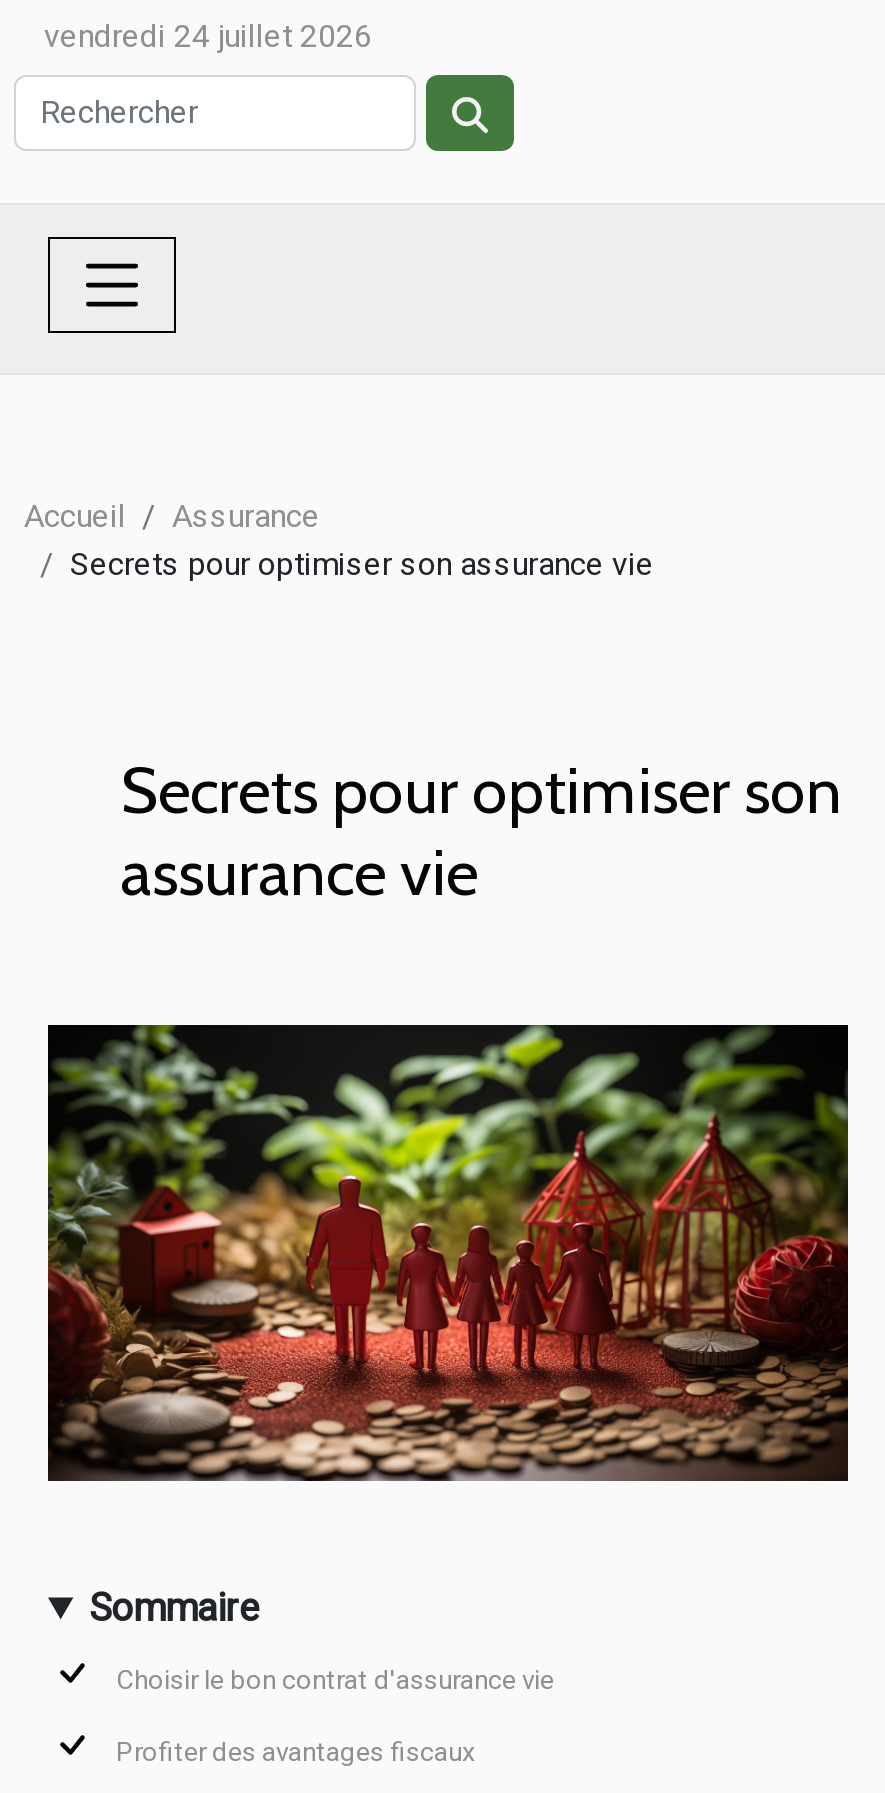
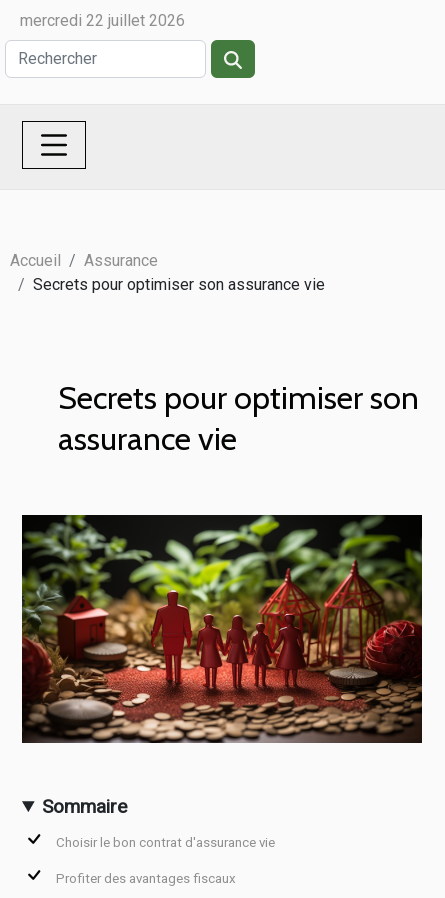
[44,17,372,55] vendredi 24 juillet 2026 -> [20,11,185,30] mercredi 22 juillet 2026

